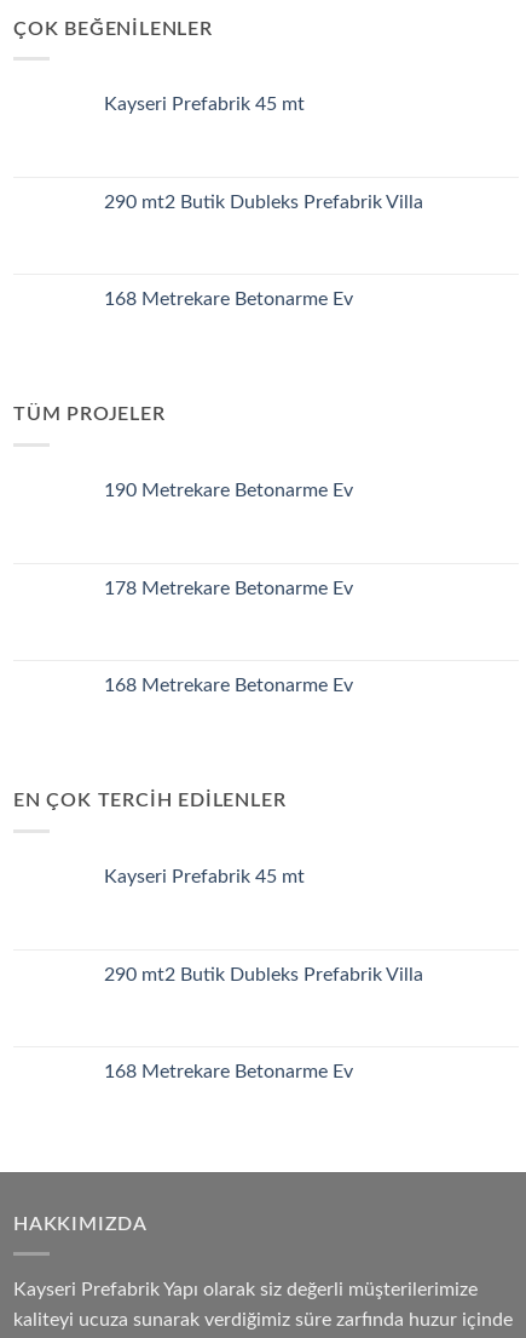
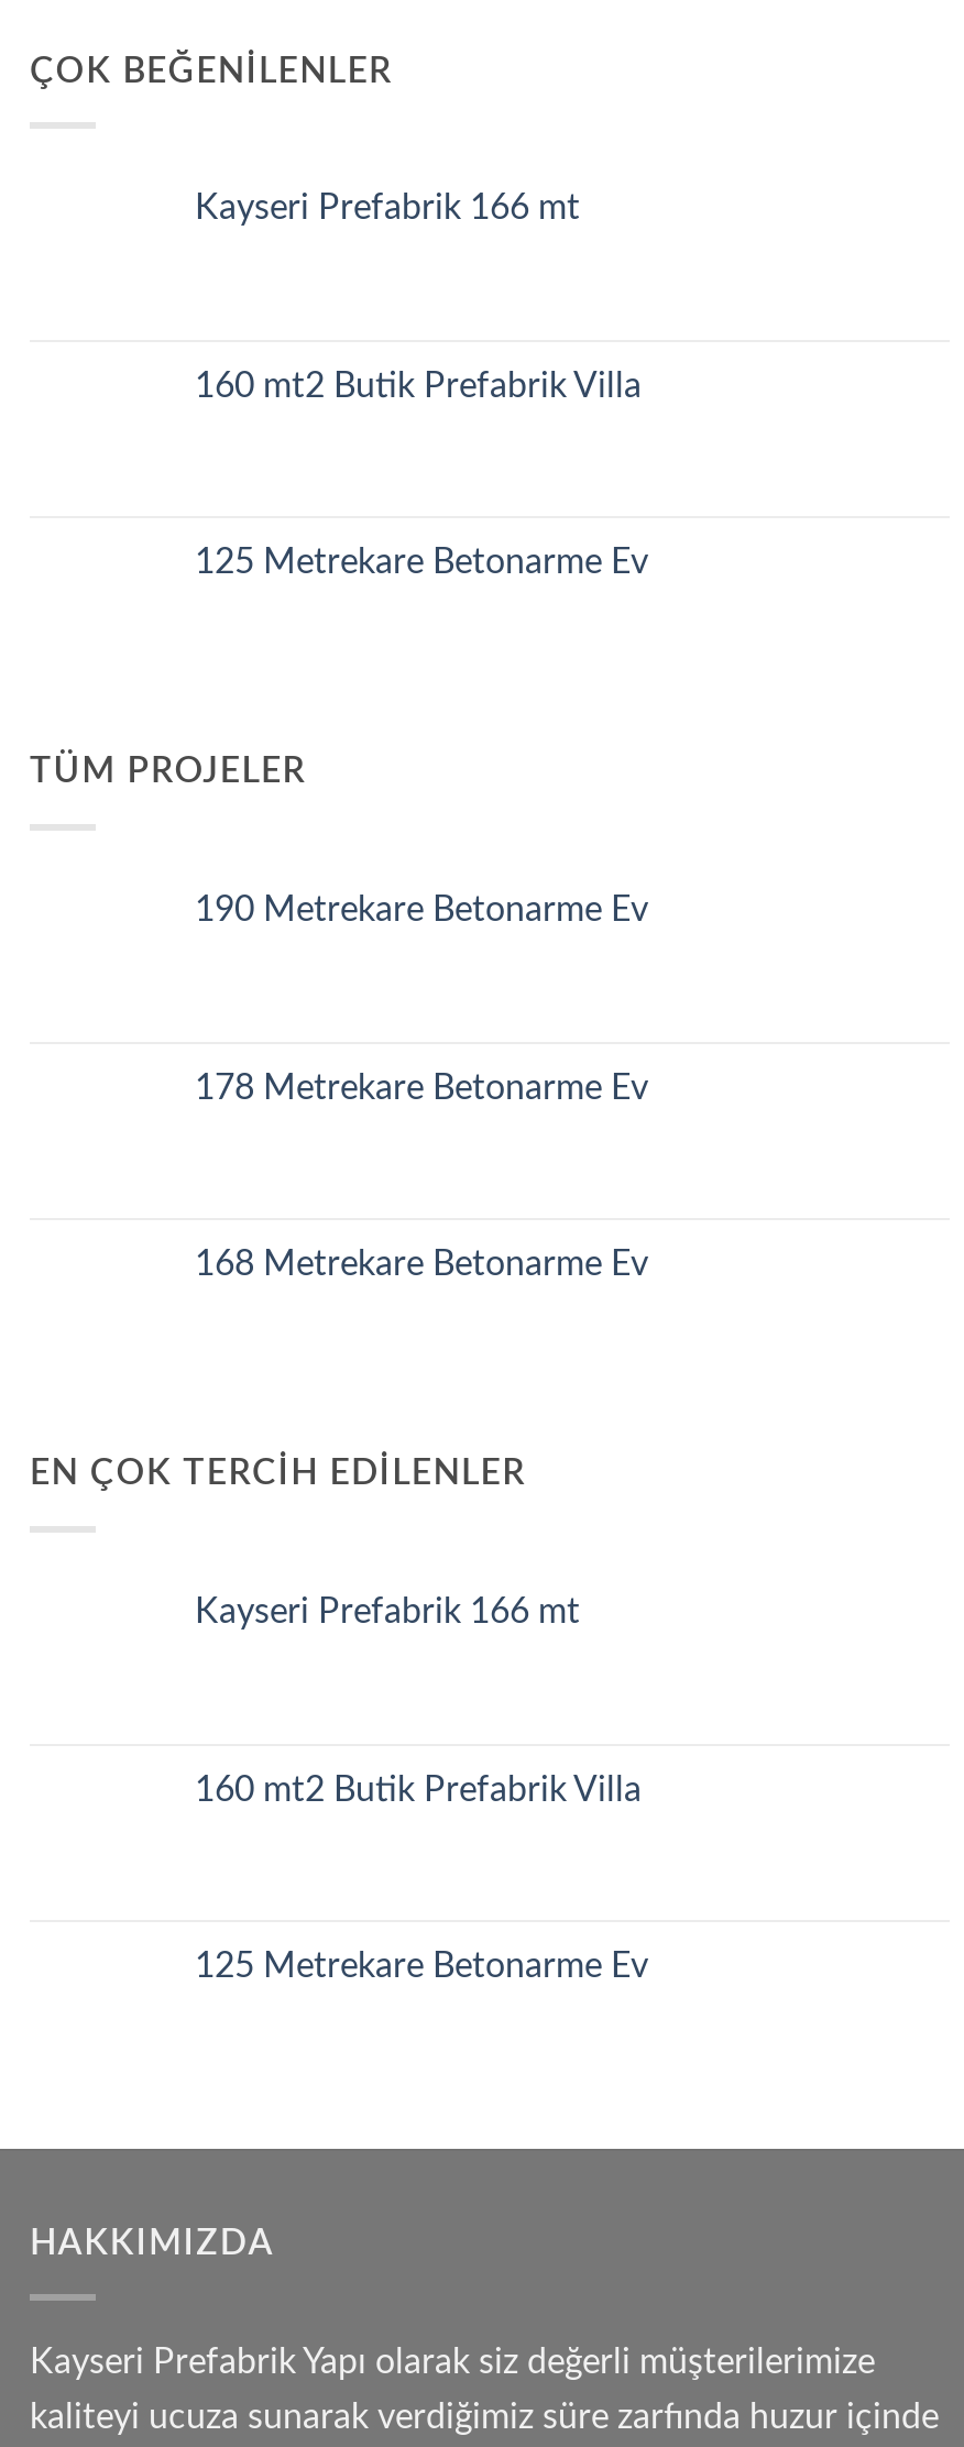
[104,95,305,114] Kayseri Prefabrik 45 mt -> [195,191,580,227] Kayseri Prefabrik 166 mt
[104,193,423,213] 290 mt2 Butik Dubleks Prefabrik Villa -> [195,370,642,405] 160 mt2 Butik Prefabrik Villa
[104,290,353,309] 168 Metrekare Betonarme Ev -> [195,546,648,581] 125 Metrekare Betonarme Ev
[104,866,305,886] Kayseri Prefabrik 45 mt -> [195,1593,580,1629] Kayseri Prefabrik 166 mt
[104,965,423,984] 290 mt2 Butik Dubleks Prefabrik Villa -> [195,1772,642,1807] 160 mt2 Butik Prefabrik Villa
[104,1061,353,1081] 168 Metrekare Betonarme Ev -> [195,1948,648,1983] 125 Metrekare Betonarme Ev

